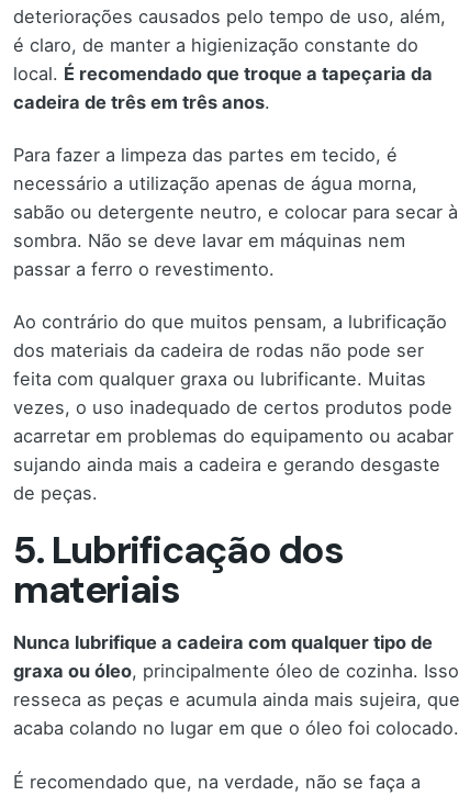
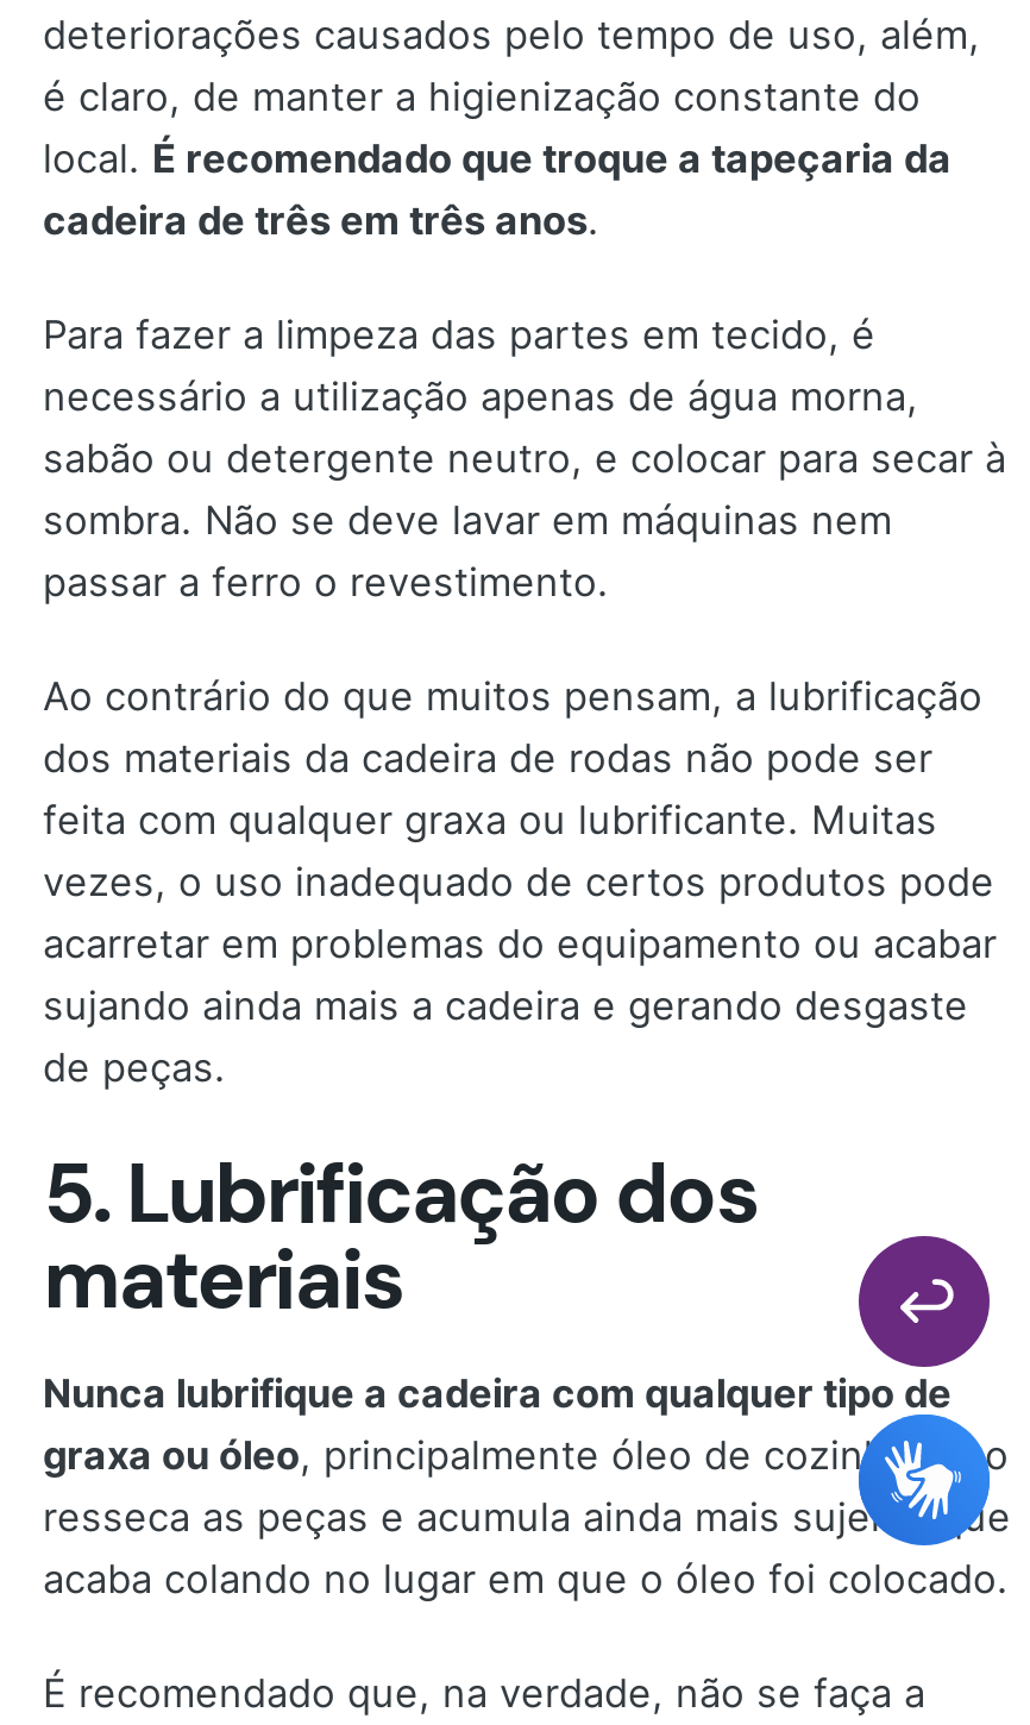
none -> [856,1232,992,1363] [image]

